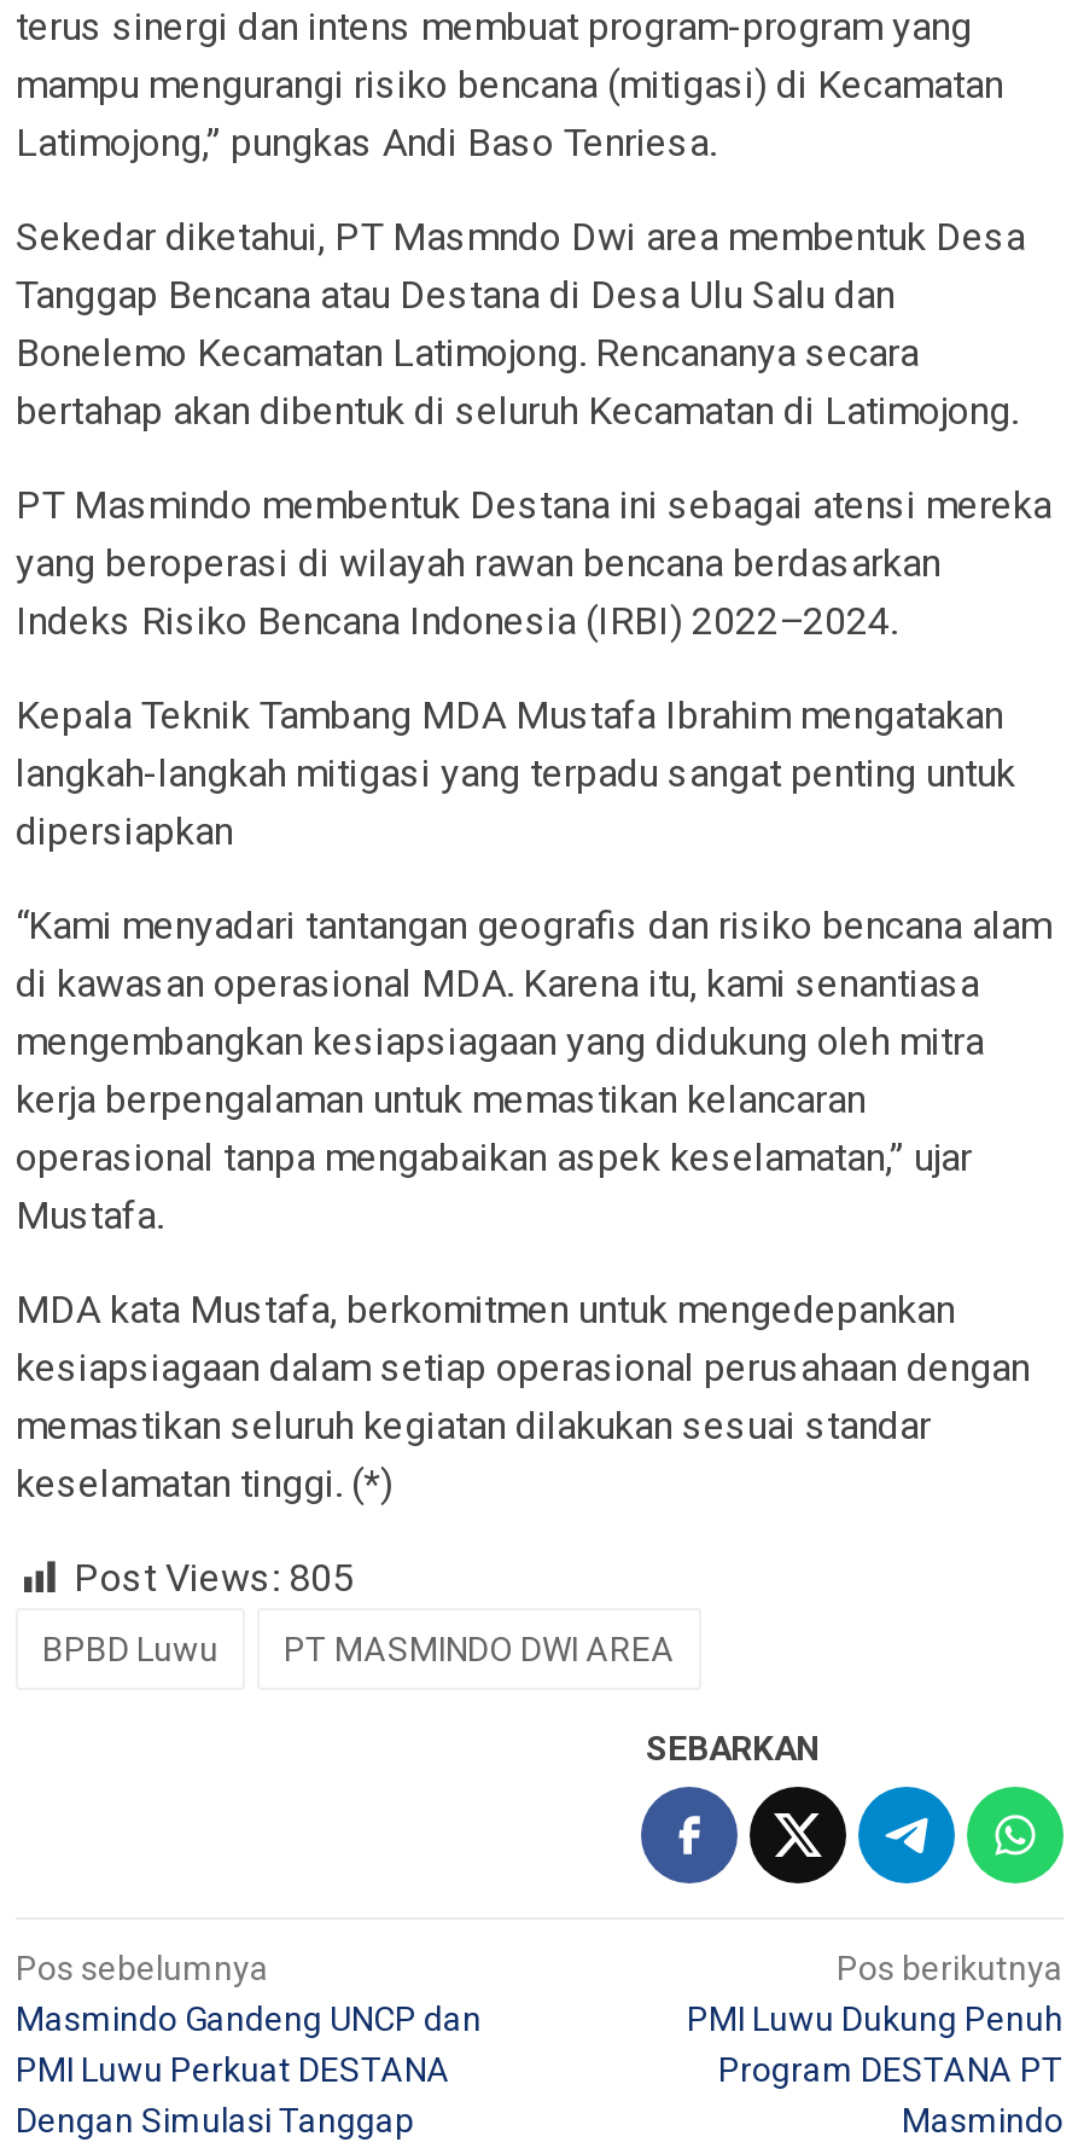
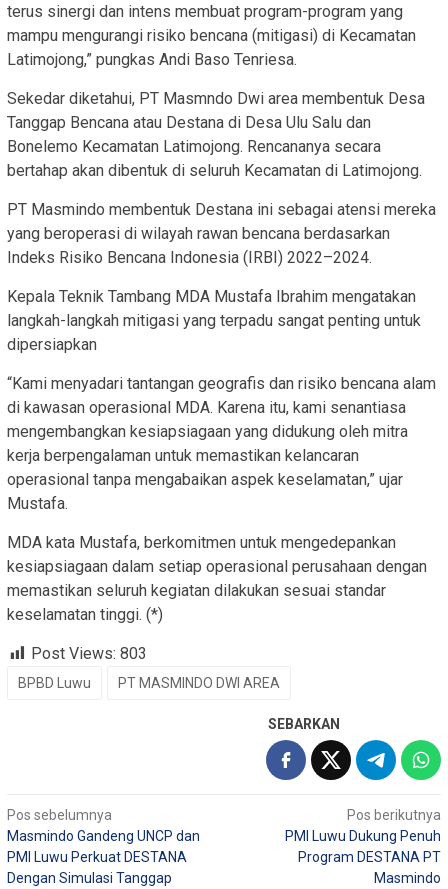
[74,1556,354,1602] Post Views: 805 -> [31,644,147,663] Post Views: 803

